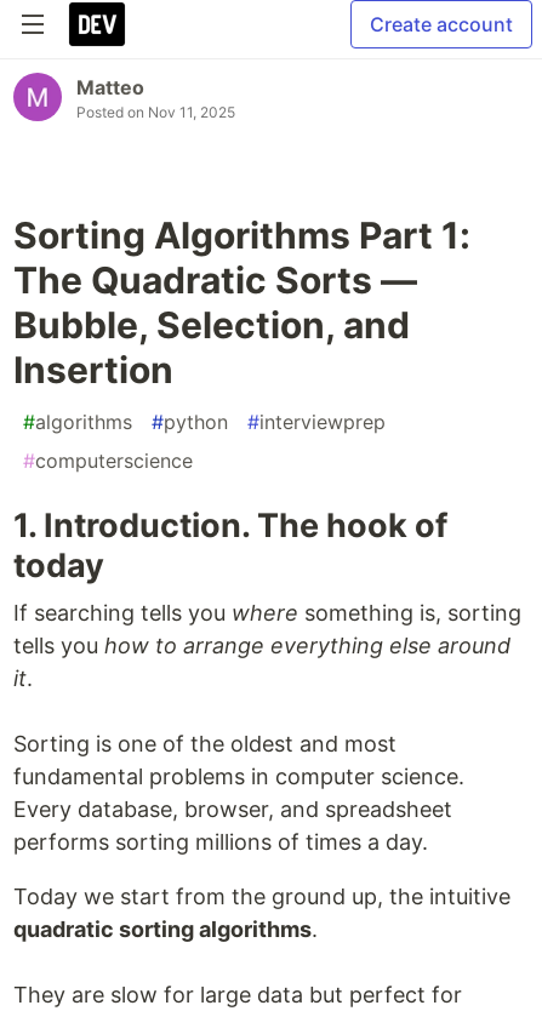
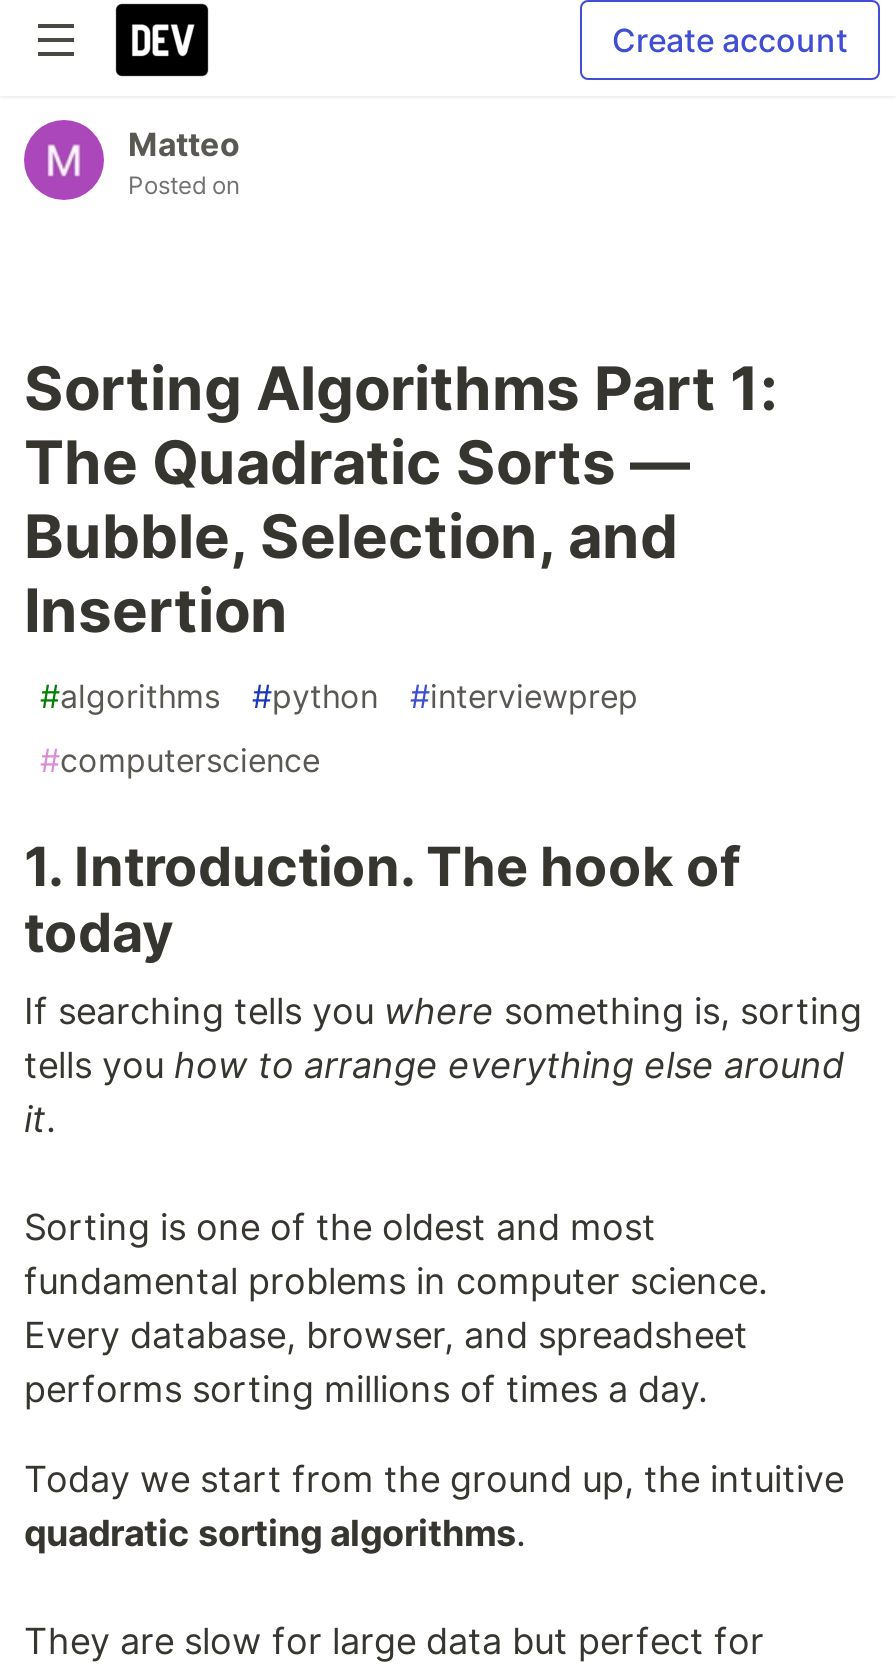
[76,103,235,121] Posted on Nov 11, 2025 -> [128,170,240,200] Posted on

